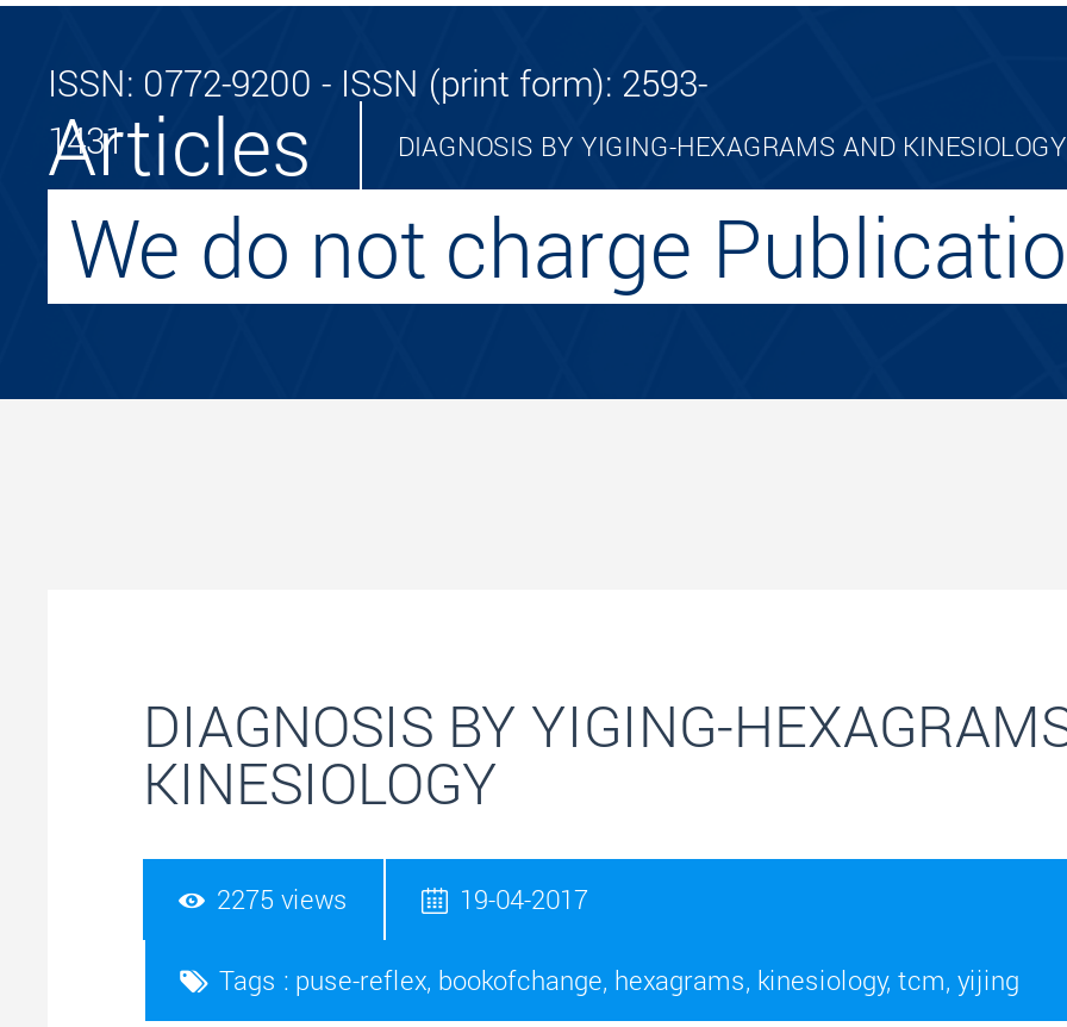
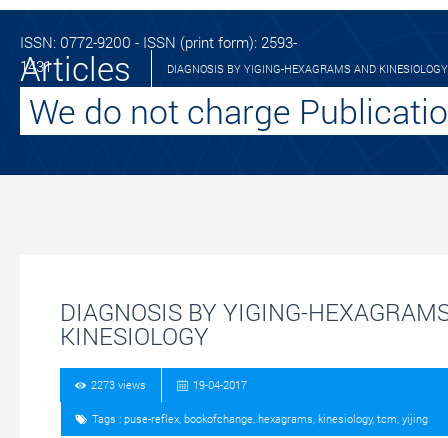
[217,880,348,916] 2275 views -> [91,377,146,392] 2273 views

